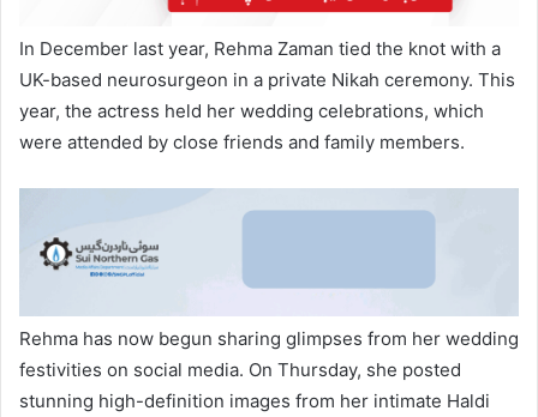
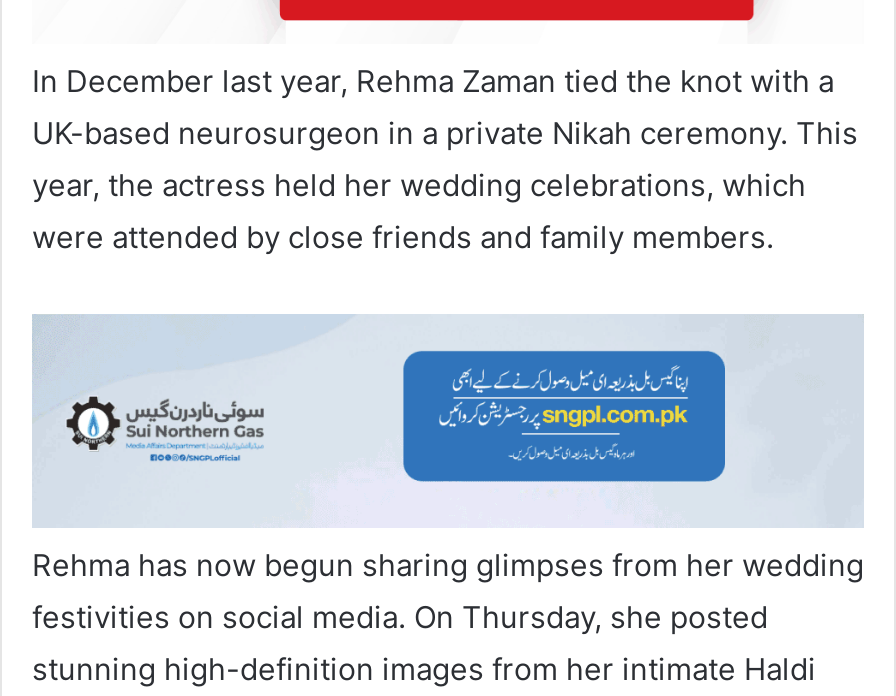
none -> [402,350,726,482] [image]

